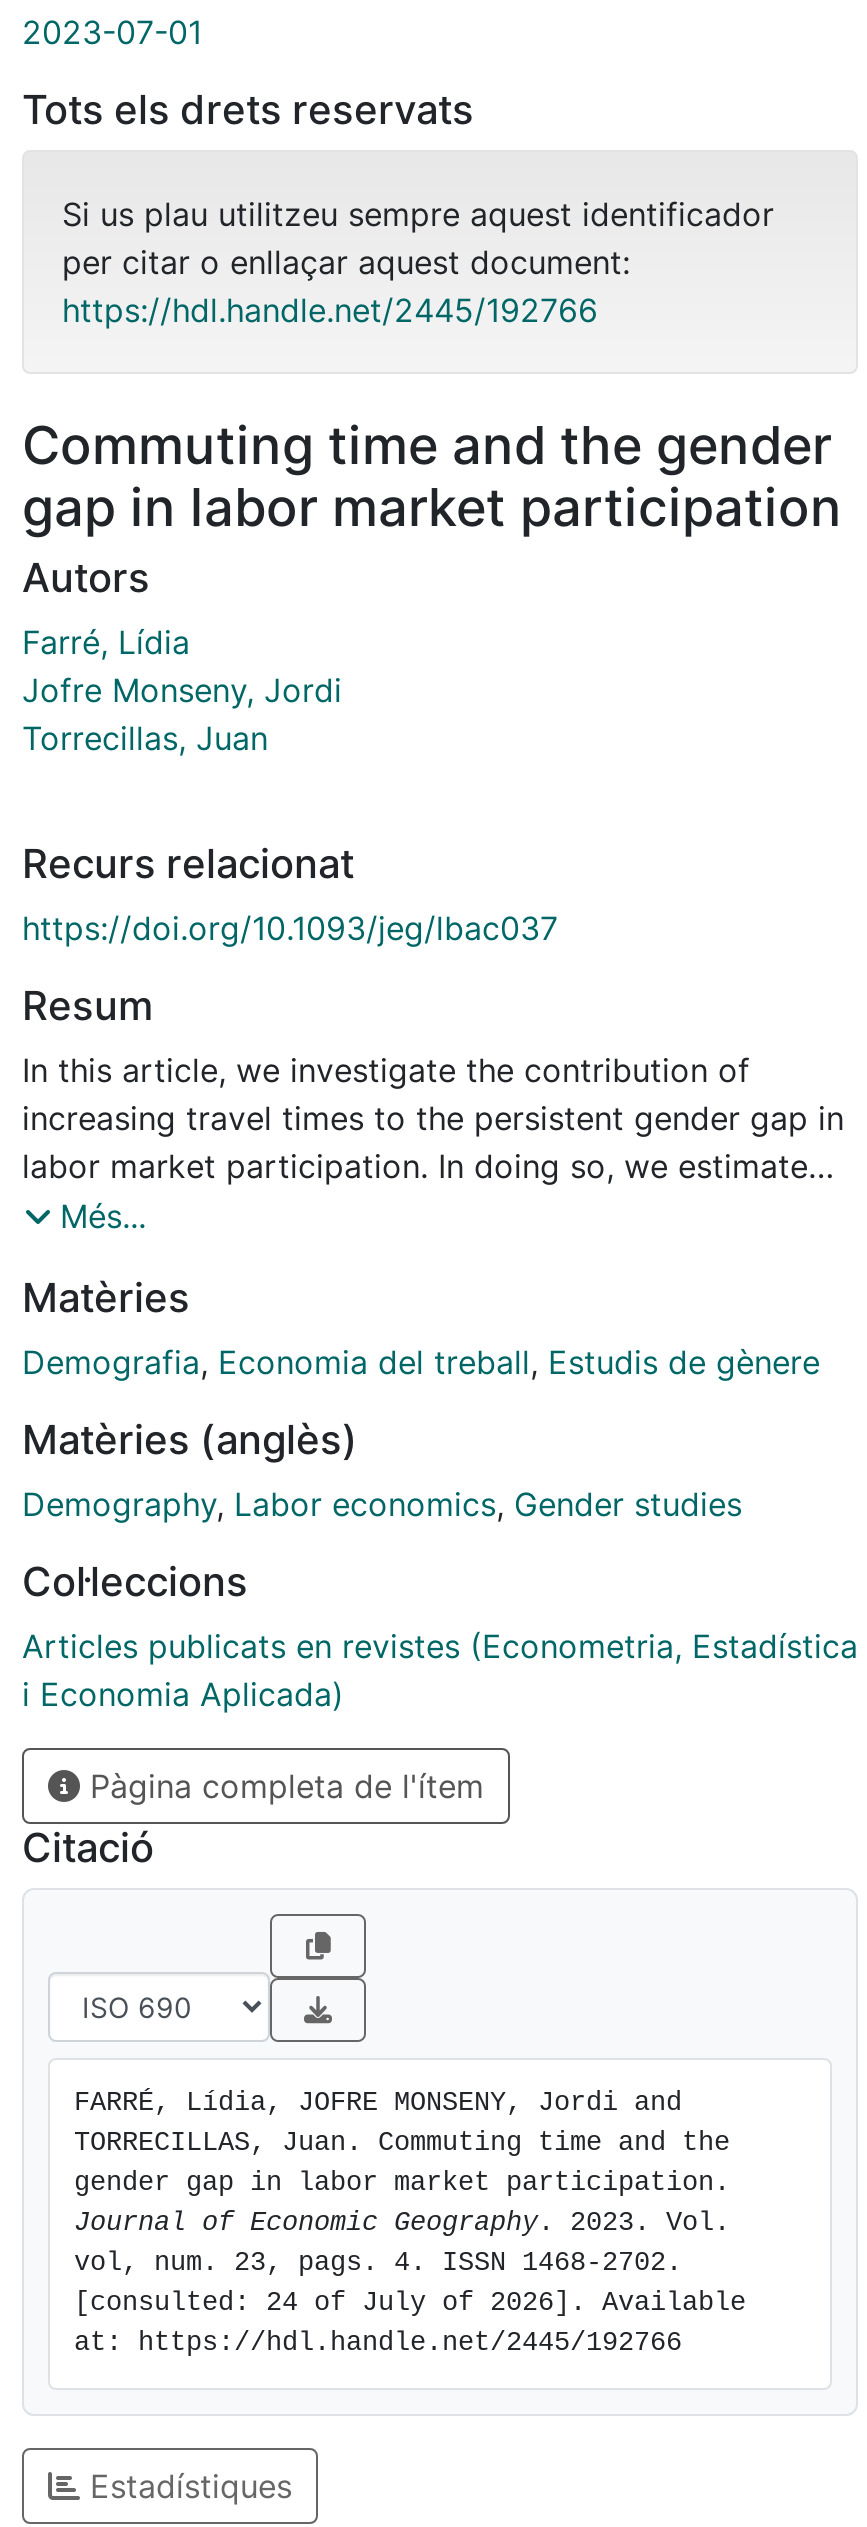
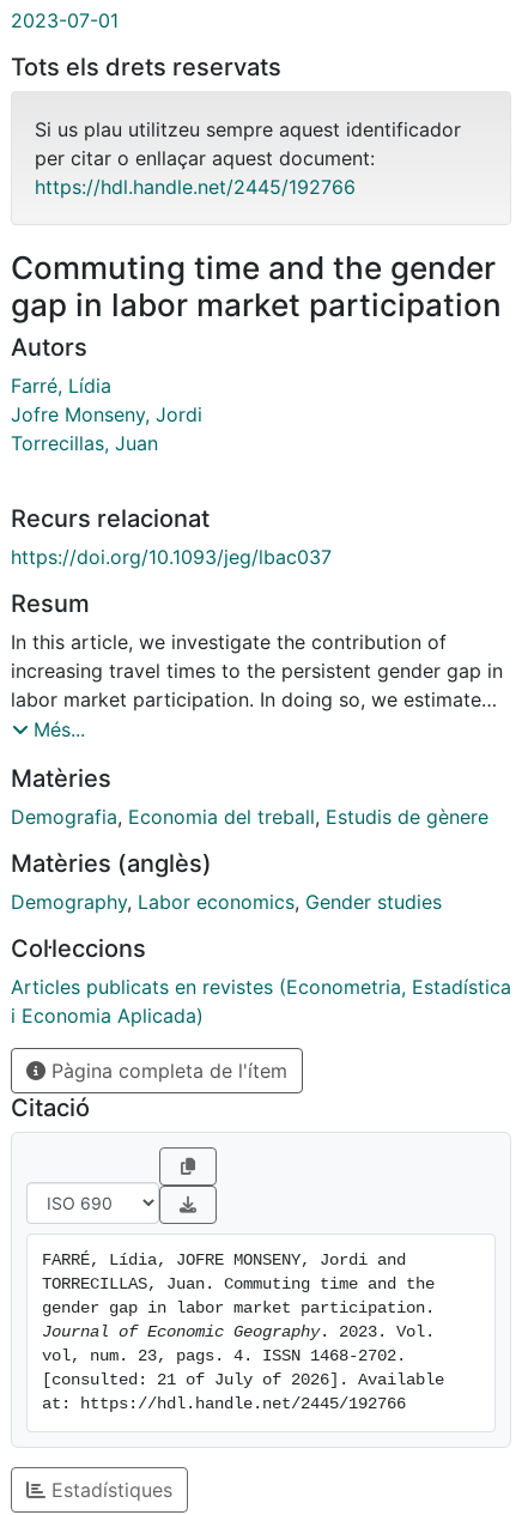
[74,2289,746,2319] [consulted: 24 of July of 2026]. Available -> [42,1372,444,1390] [consulted: 21 of July of 2026]. Available

